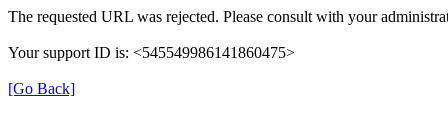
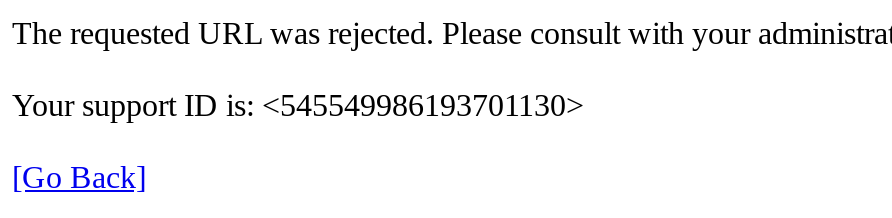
[8,44,295,61] Your support ID is: <545549986141860475> -> [12,88,584,122] Your support ID is: <545549986193701130>

